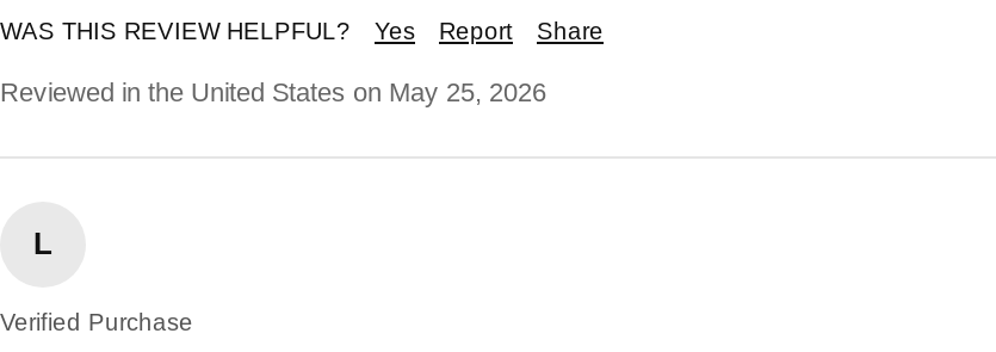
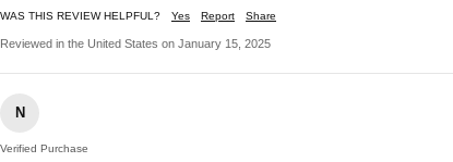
[0,78,546,106] Reviewed in the United States on May 25, 2026 -> [0,37,271,50] Reviewed in the United States on January 15, 2025
[33,226,52,261] L -> [15,104,25,121] N

